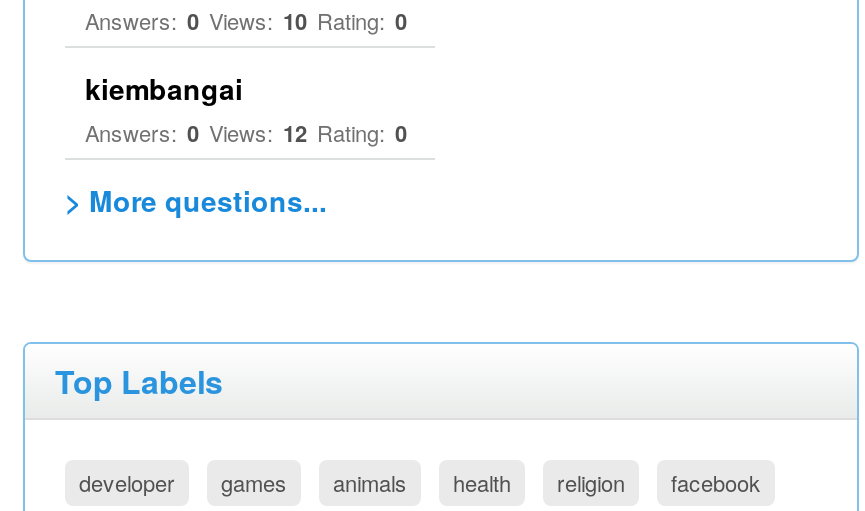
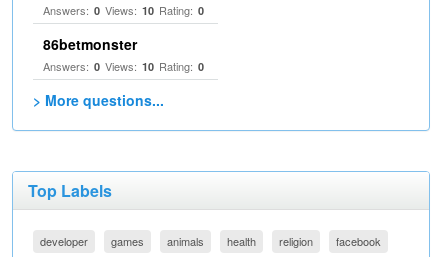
[85,68,407,148] kiembangai | Answers: 0 Views: 12 Rating: 0 -> [43,34,204,74] 86betmonster | Answers: 0 Views: 10 Rating: 0

